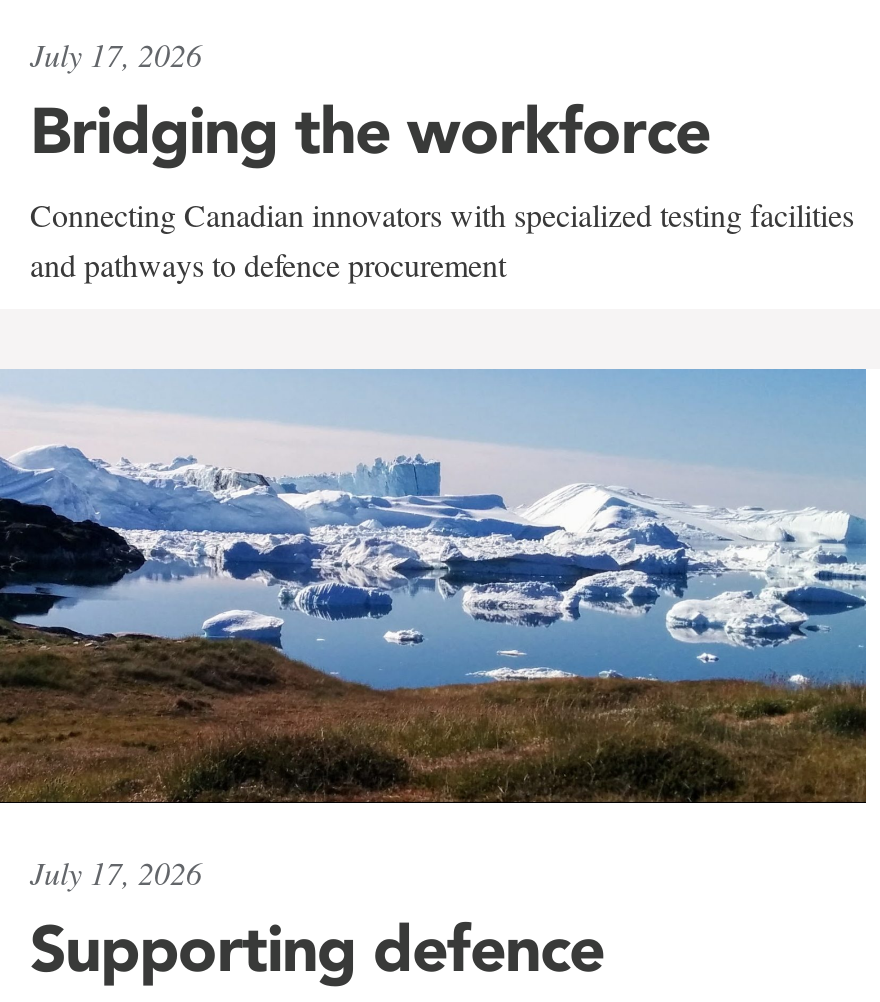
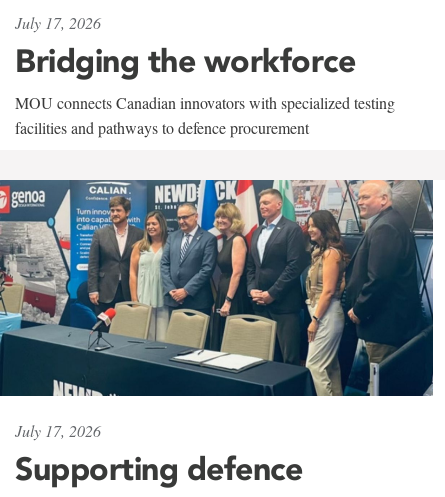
[30,194,854,286] Connecting Canadian innovators with specialized testing facilities | and pathways to defence procurement -> [15,92,395,138] MOU connects Canadian innovators with specialized testing | facilities and pathways to defence procurement
[6,368,868,806] [image] -> [3,179,434,396] [image]

